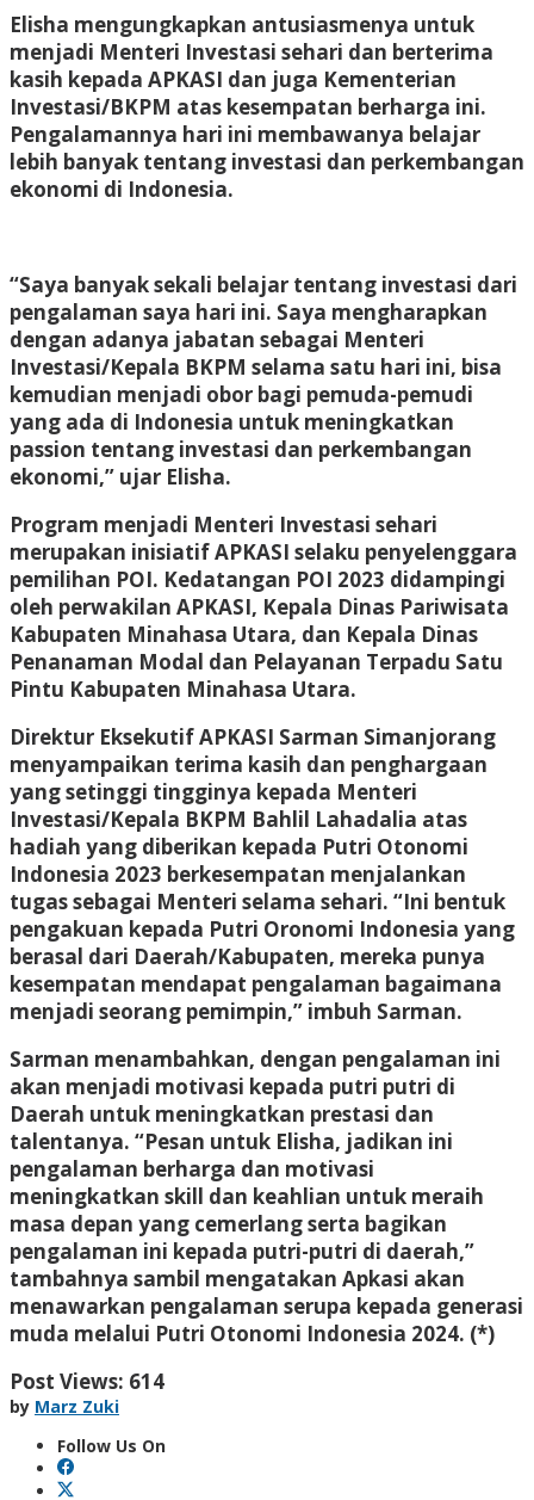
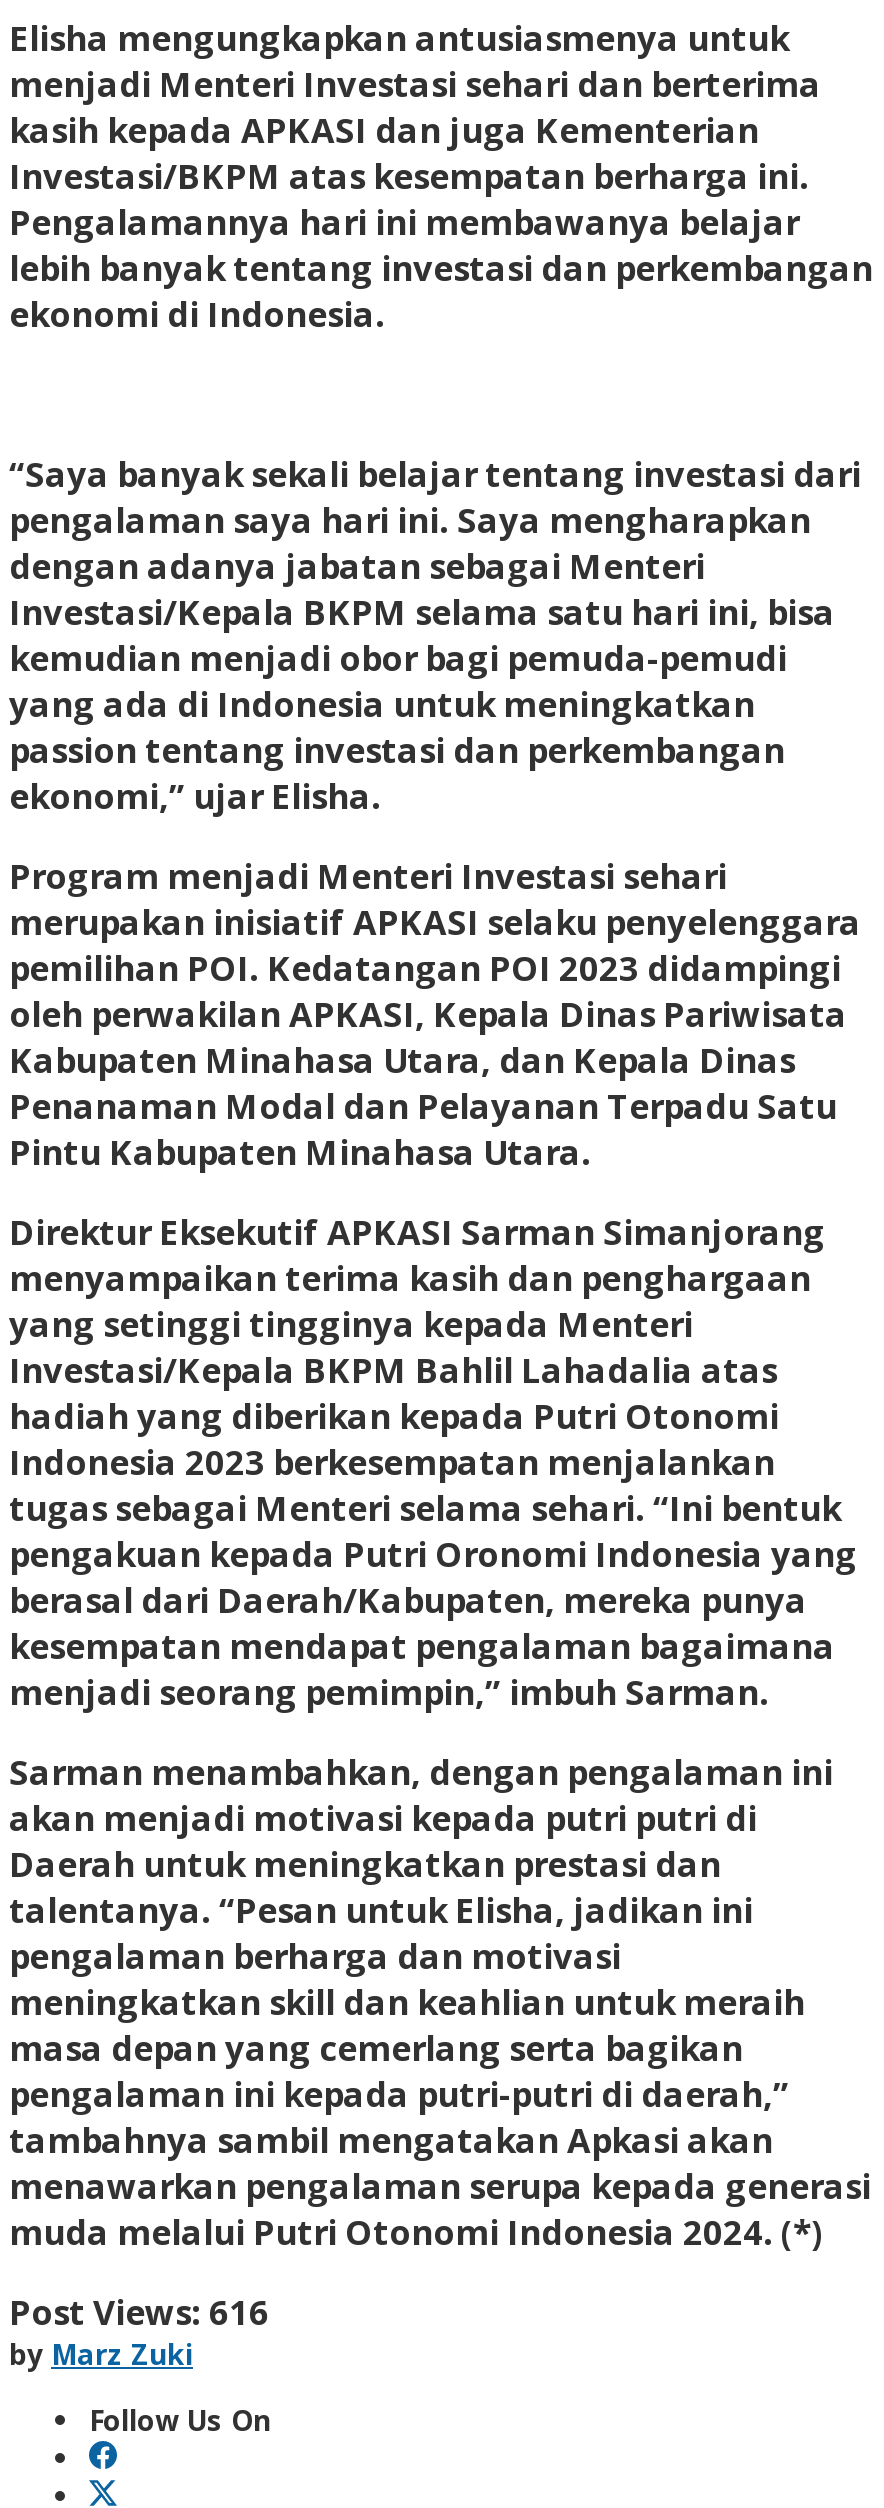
[10,1367,164,1395] Post Views: 614 -> [9,2289,269,2335] Post Views: 616

